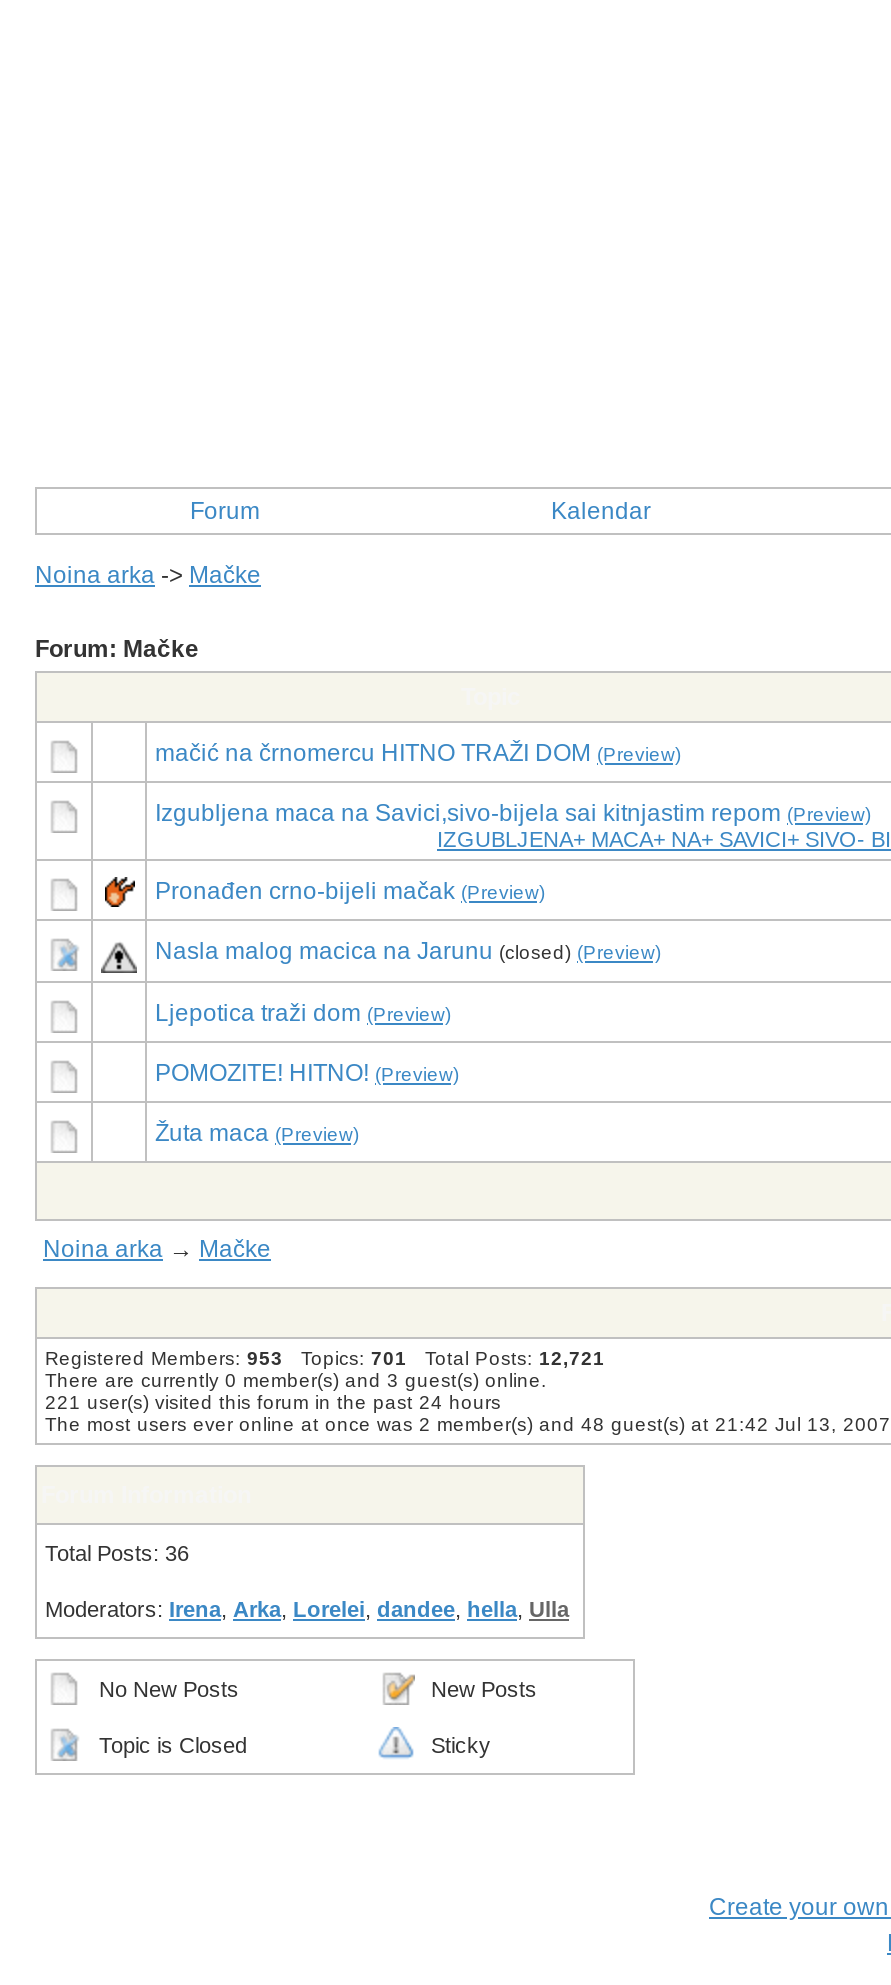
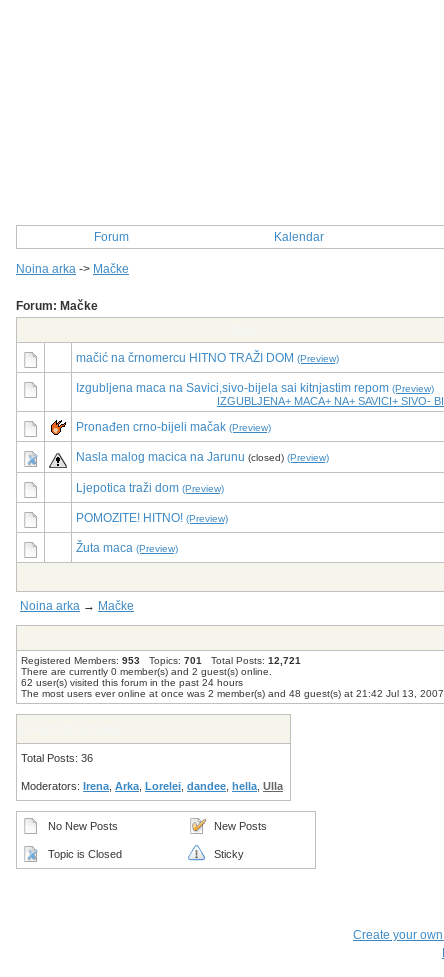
[45,1369,547,1391] There are currently 0 member(s) and 3 guest(s) online. -> [21,666,272,677] There are currently 0 member(s) and 2 guest(s) online.
[45,1391,501,1413] 221 user(s) visited this forum in the past 24 hours -> [21,677,243,688] 62 user(s) visited this forum in the past 24 hours

